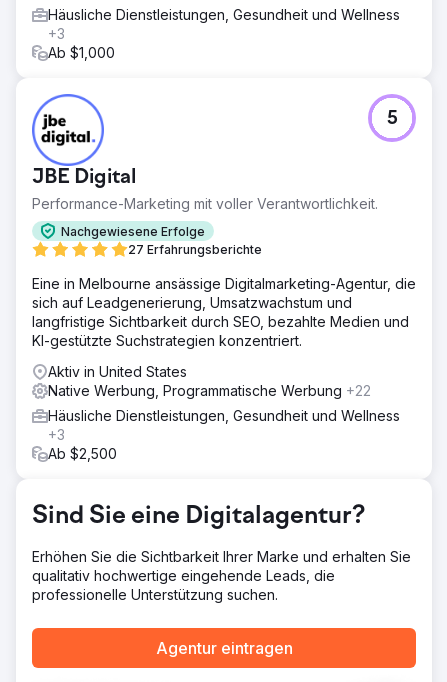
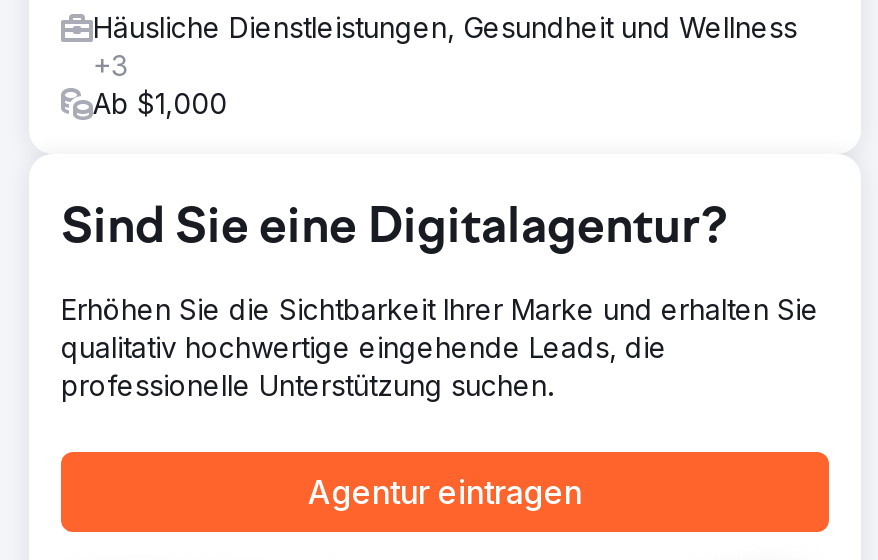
[31,93,378,257] [image] | JBE Digital | Performance-Marketing mit voller Verantwortlichkeit. | Nachgewiesene Erfolge | 27 Erfahrungsberichte -> none
[386,110,397,129] 5 -> none
[32,221,416,462] [image] | Eine in Melbourne ansässige Digitalmarketing-Agentur, die | sich auf Leadgenerierung, Umsatzwachstum und | langfristige Sichtbarkeit durch SEO, bezahlte Medien und | KI-gestützte Suchstrategien konzentriert. | Aktiv in United States | Native Werbung, Programmatische Werbung +22 | Häusliche Dienstleistungen, Gesundheit und Wellness | +3 | Ab $2,500 -> none

